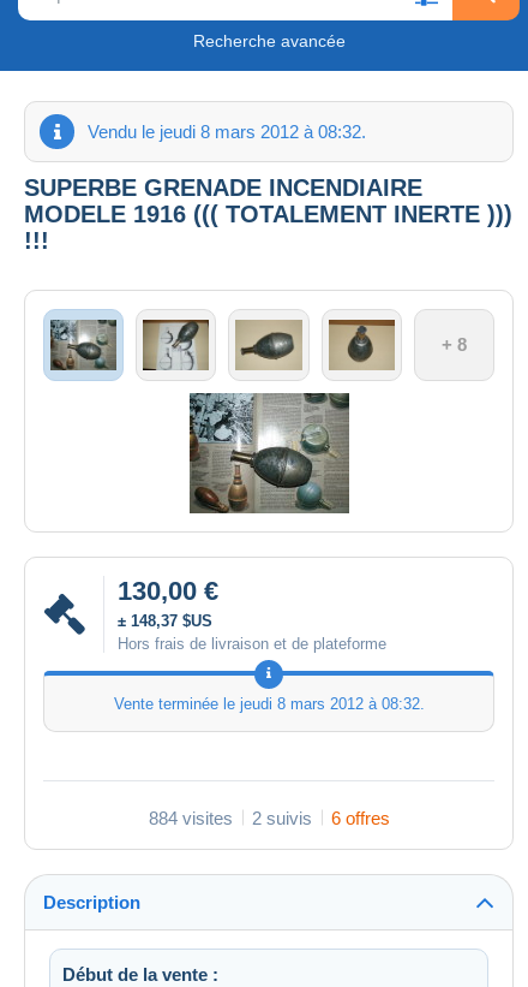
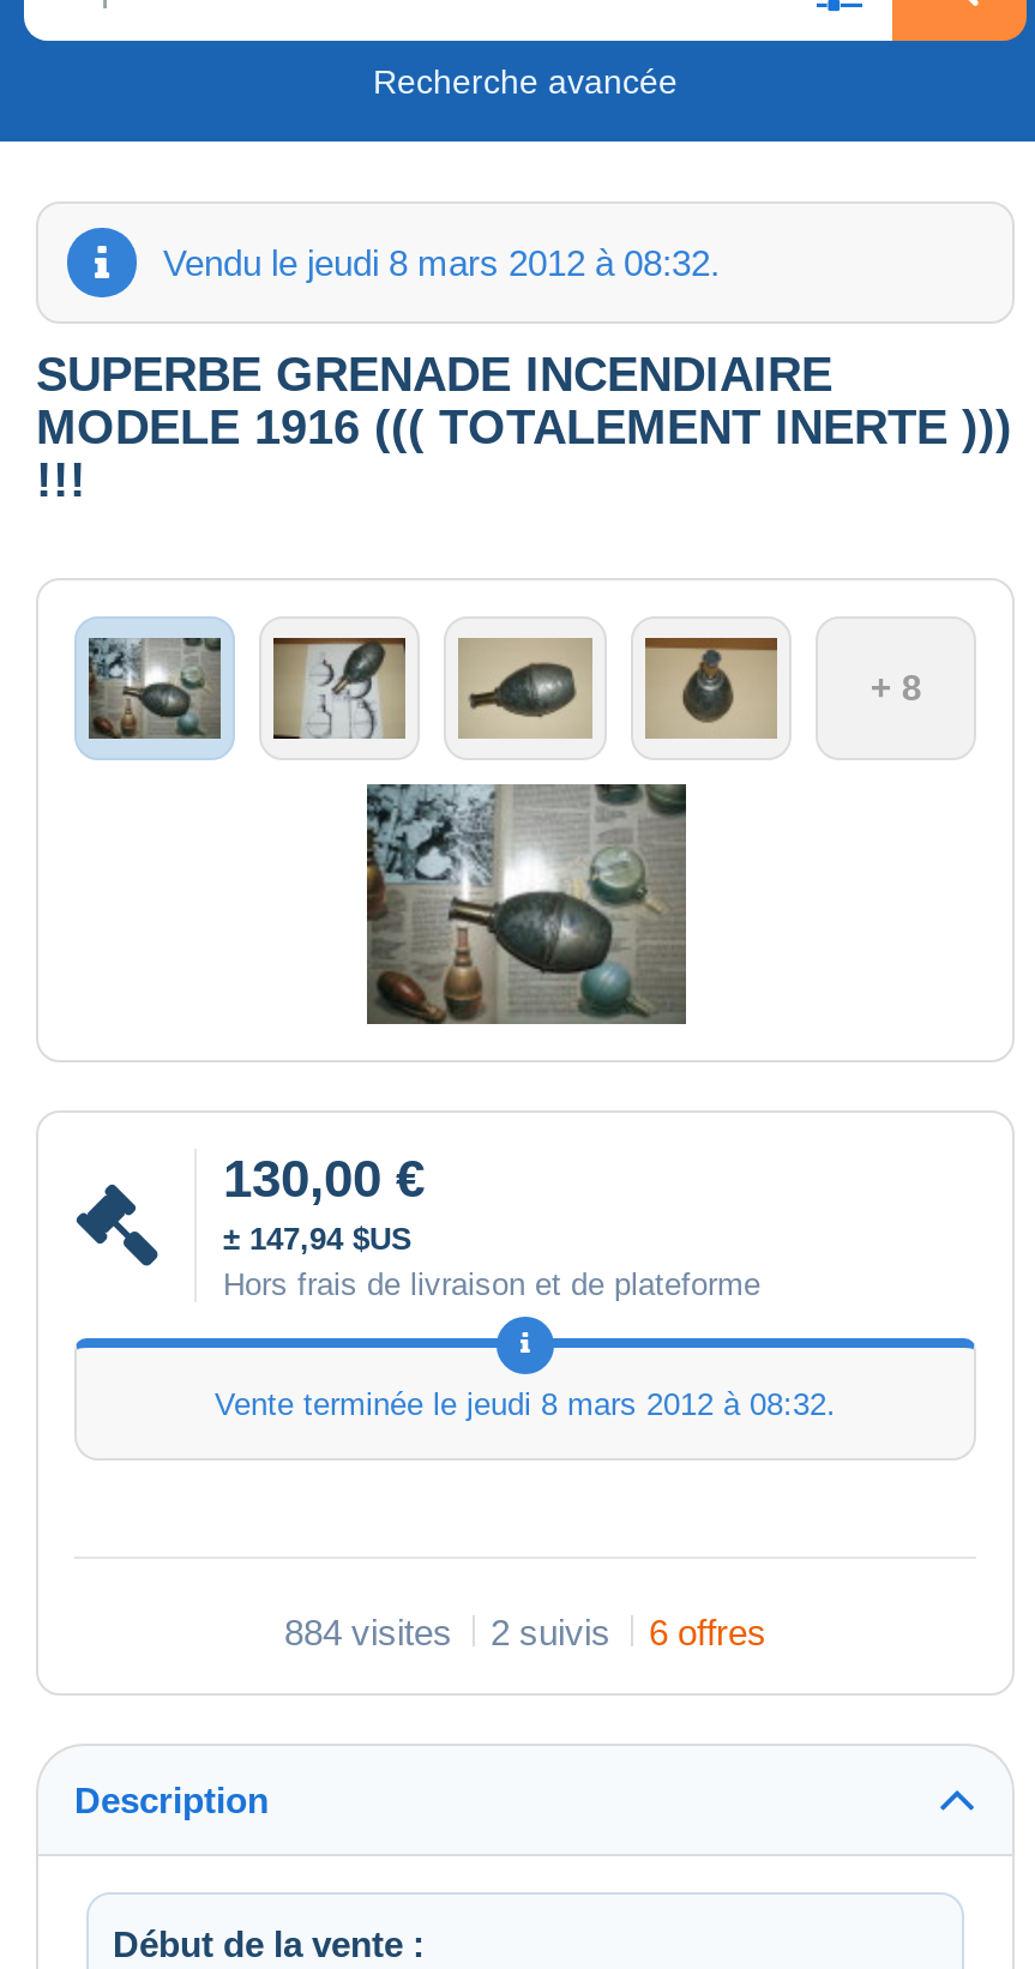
[118,612,212,630] ± 148,37 $US -> [223,1220,413,1256] ± 147,94 $US

